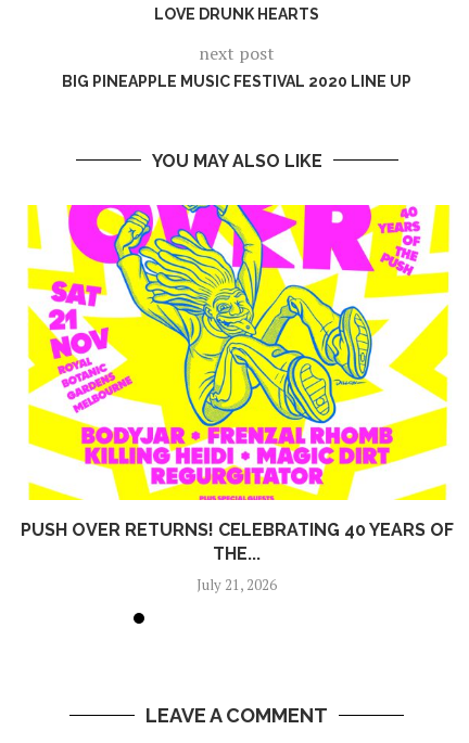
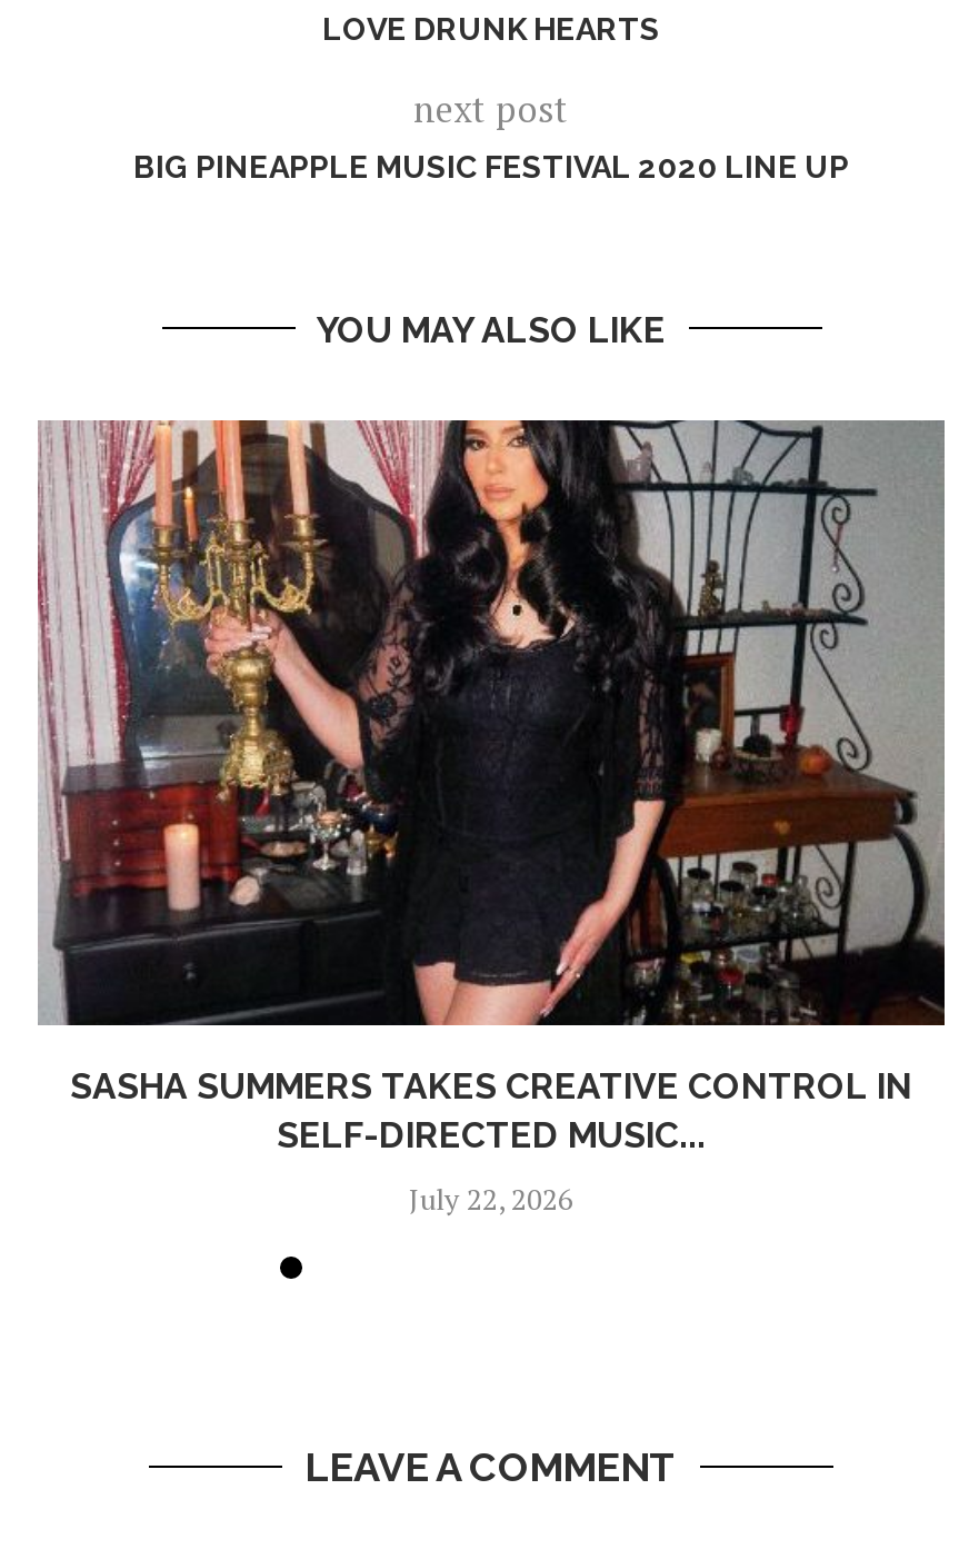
[15,204,458,564] [image] | PUSH OVER RETURNS! CELEBRATING 40 YEARS OF | THE... -> [36,418,947,1156] [image] | SASHA SUMMERS TAKES CREATIVE CONTROL IN | SELF-DIRECTED MUSIC...
[197,575,277,594] July 21, 2026 -> [409,1178,573,1218] July 22, 2026

